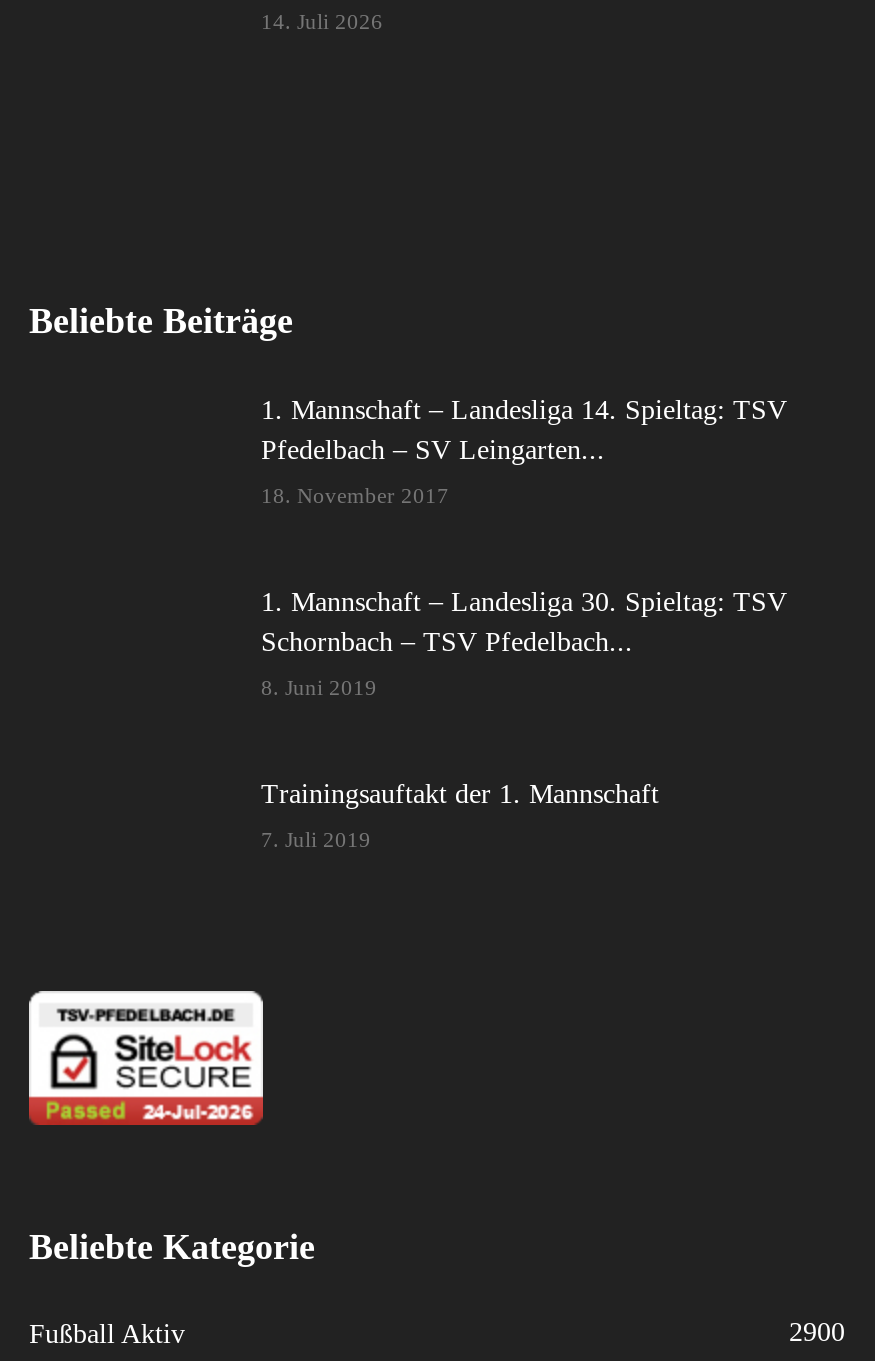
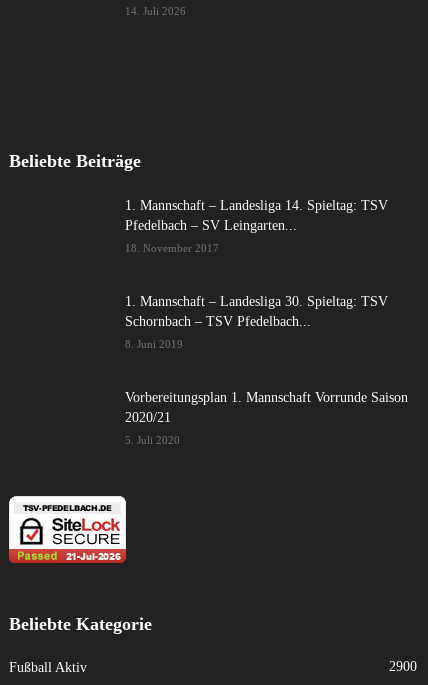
[261,779,659,809] Trainingsauftakt der 1. Mannschaft -> [125,390,408,425] Vorbereitungsplan 1. Mannschaft Vorrunde Saison | 2020/21
[261,827,371,851] 7. Juli 2019 -> [125,434,180,446] 5. Juli 2020

